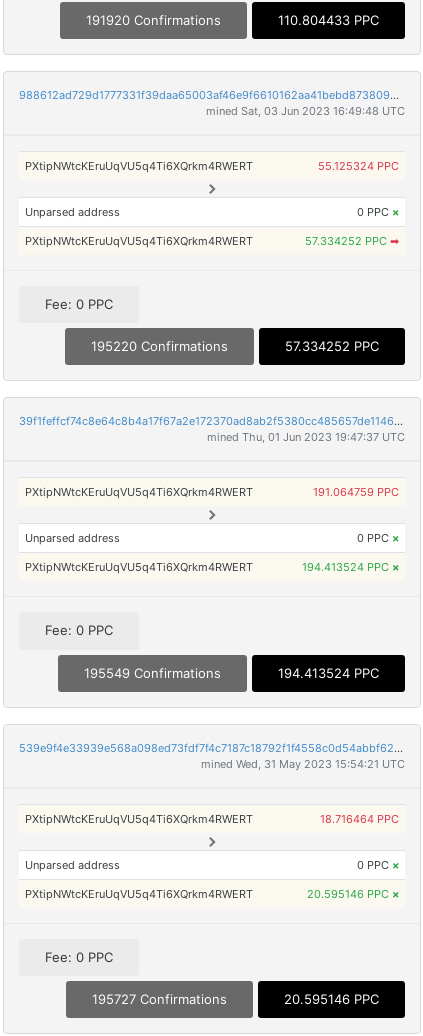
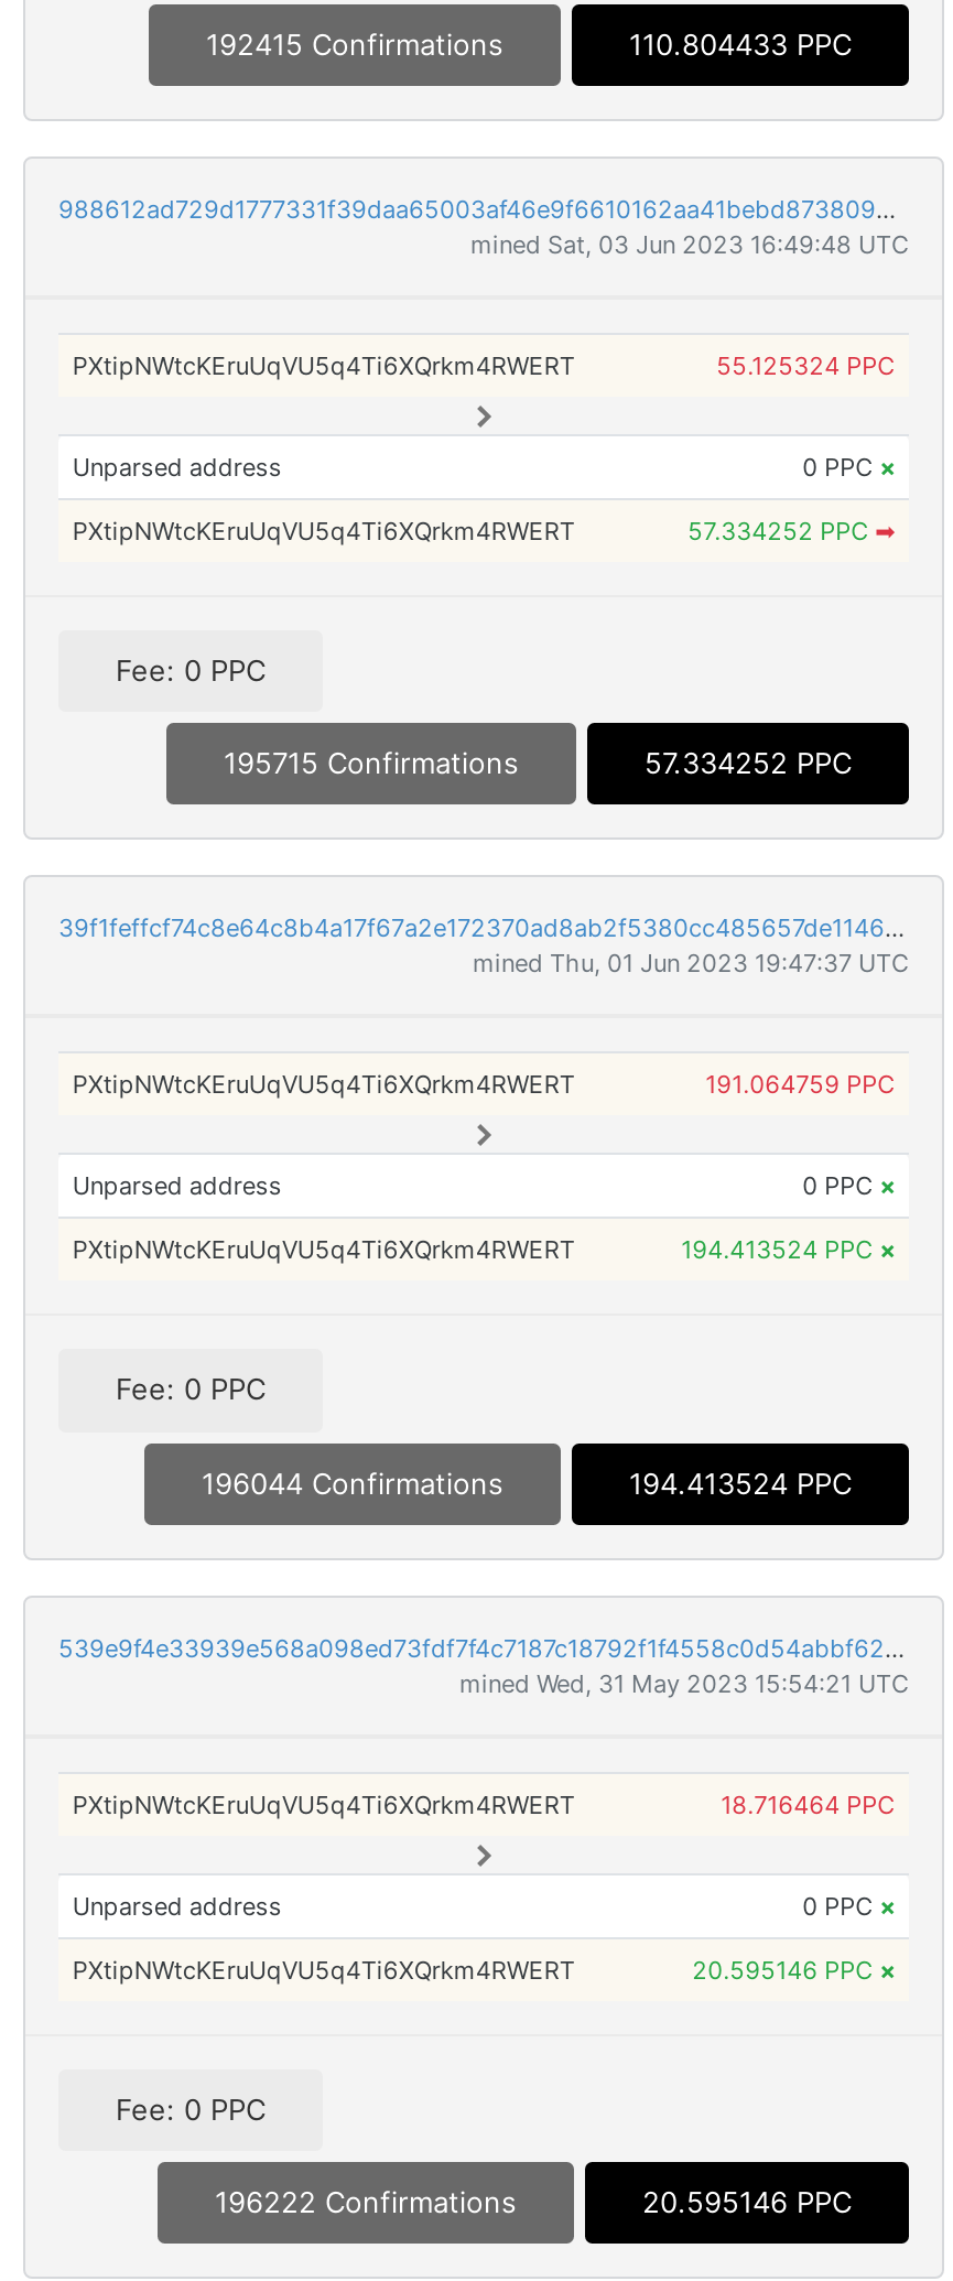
[86,12,221,28] 191920 Confirmations -> [206,26,503,61] 192415 Confirmations
[91,338,228,354] 195220 Confirmations -> [224,746,519,781] 195715 Confirmations
[84,665,221,681] 195549 Confirmations -> [202,1465,503,1500] 196044 Confirmations
[92,991,227,1007] 195727 Confirmations -> [215,2184,517,2219] 196222 Confirmations

